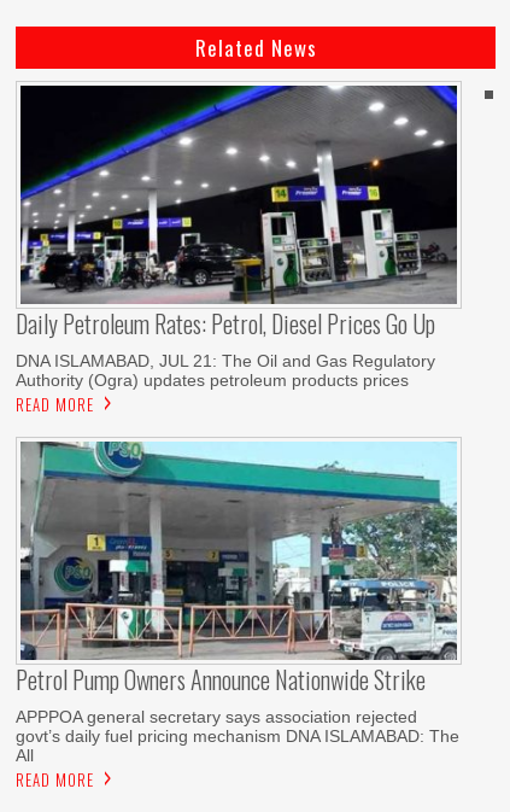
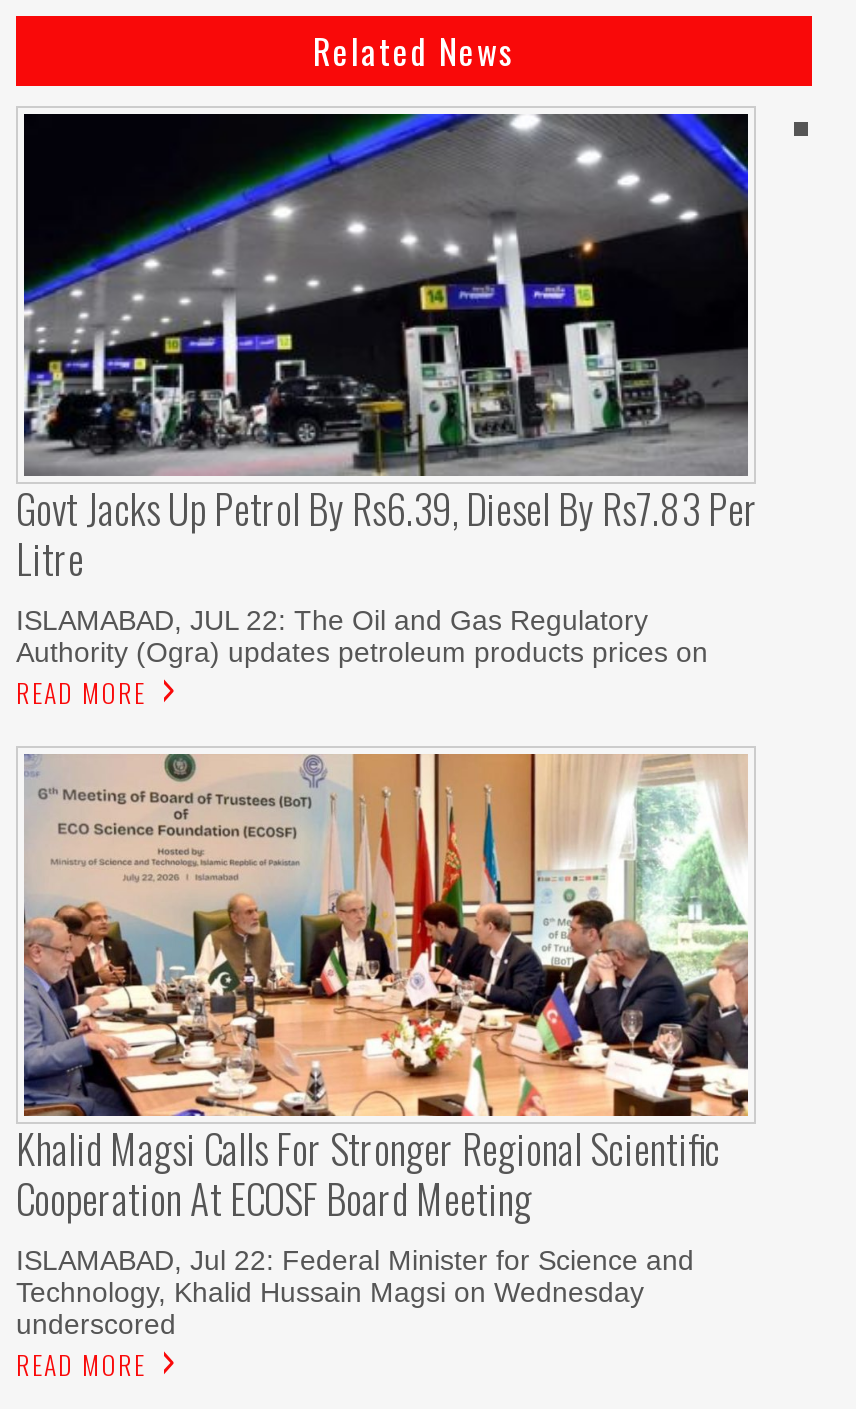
[16,84,458,390] [image] | Daily Petroleum Rates: Petrol, Diesel Prices Go Up | DNA ISLAMABAD, JUL 21: The Oil and Gas Regulatory | Authority (Ogra) updates petroleum products prices -> [16,112,758,669] [image] | Govt Jacks Up Petrol By Rs6.39, Diesel By Rs7.83 Per | Litre | ISLAMABAD, JUL 22: The Oil and Gas Regulatory | Authority (Ogra) updates petroleum products prices on
[16,440,459,765] [image] | Petrol Pump Owners Announce Nationwide Strike | APPPOA general secretary says association rejected | govt’s daily fuel pricing mechanism DNA ISLAMABAD: The | All -> [16,752,750,1340] [image] | Khalid Magsi Calls For Stronger Regional Scientific | Cooperation At ECOSF Board Meeting | ISLAMABAD, Jul 22: Federal Minister for Science and | Technology, Khalid Hussain Magsi on Wednesday | underscored

